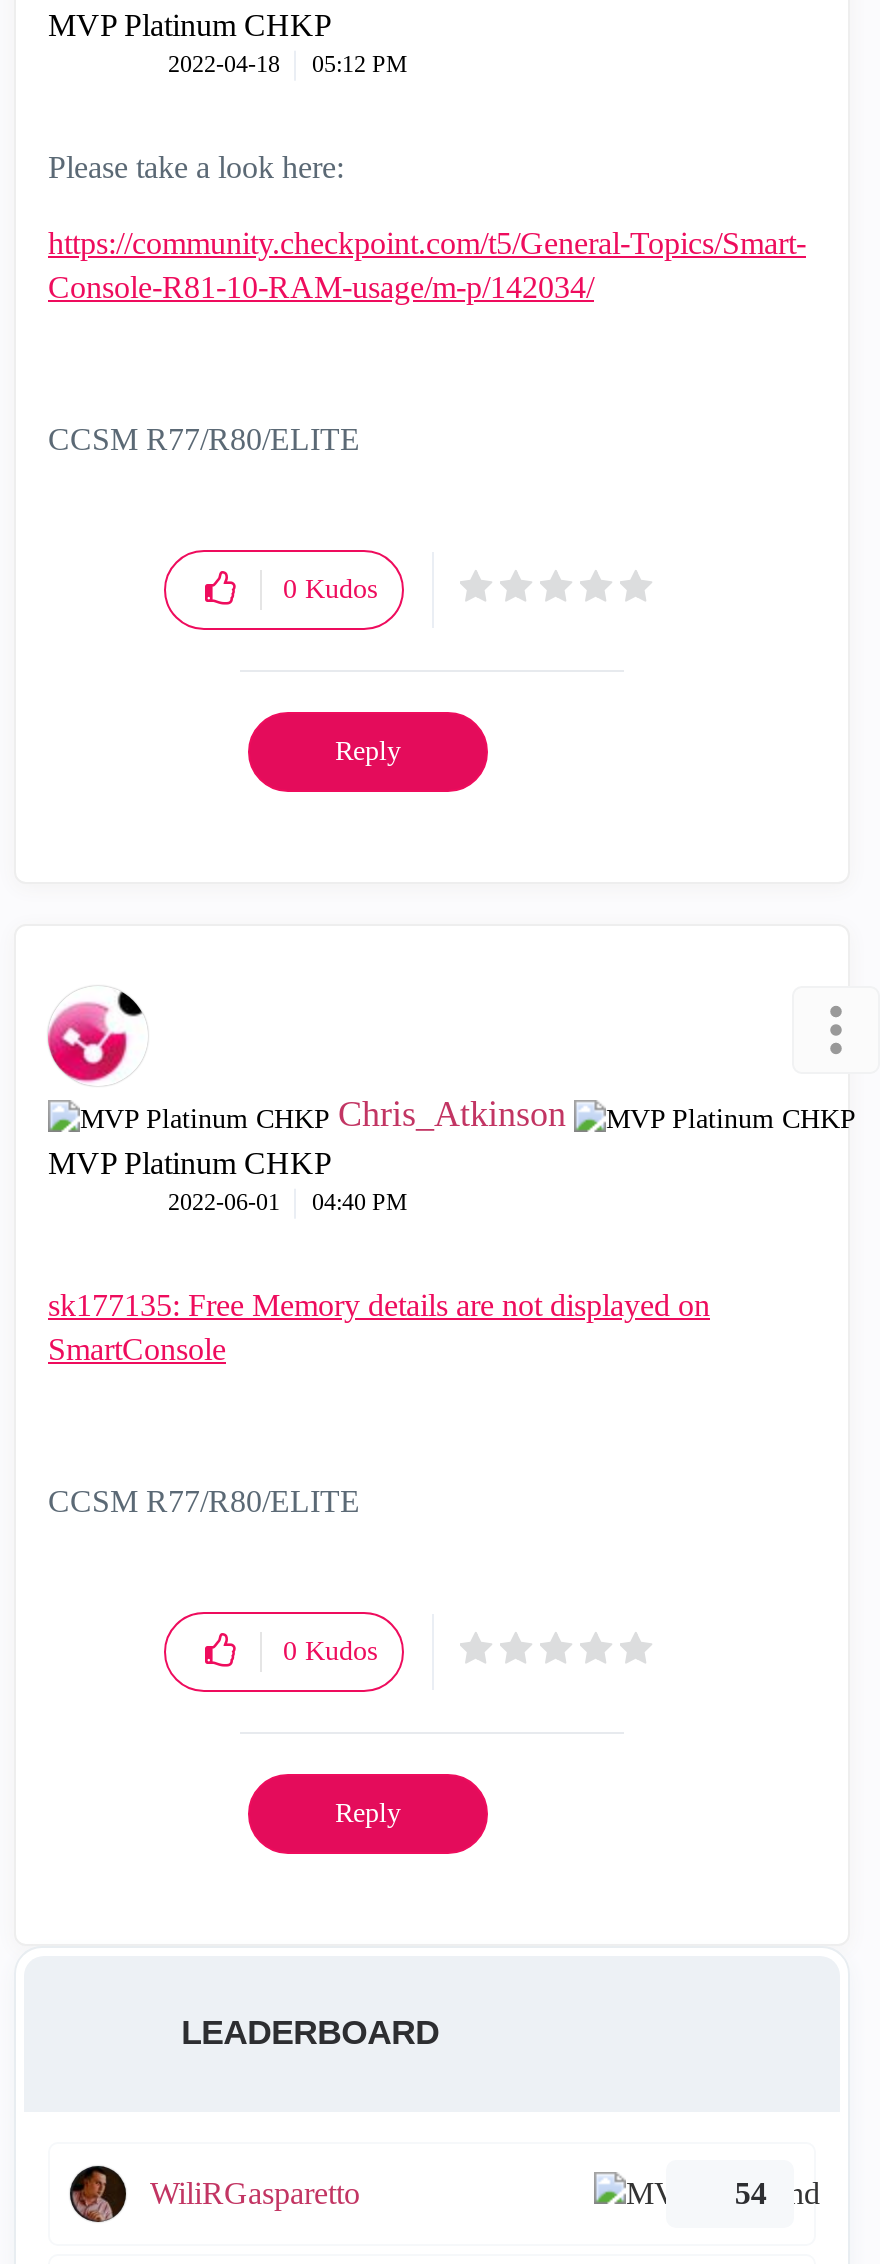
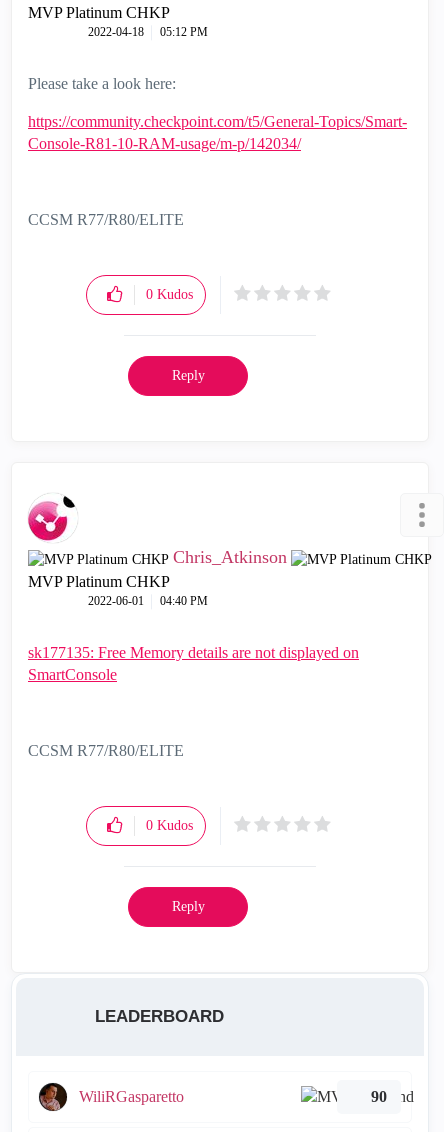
[727,2176,767,2210] 54 -> [367,1088,387,1105] 90

